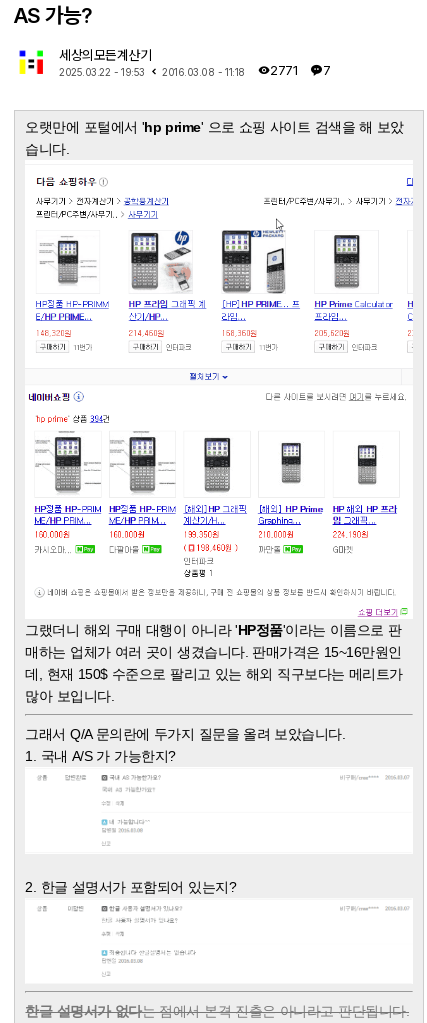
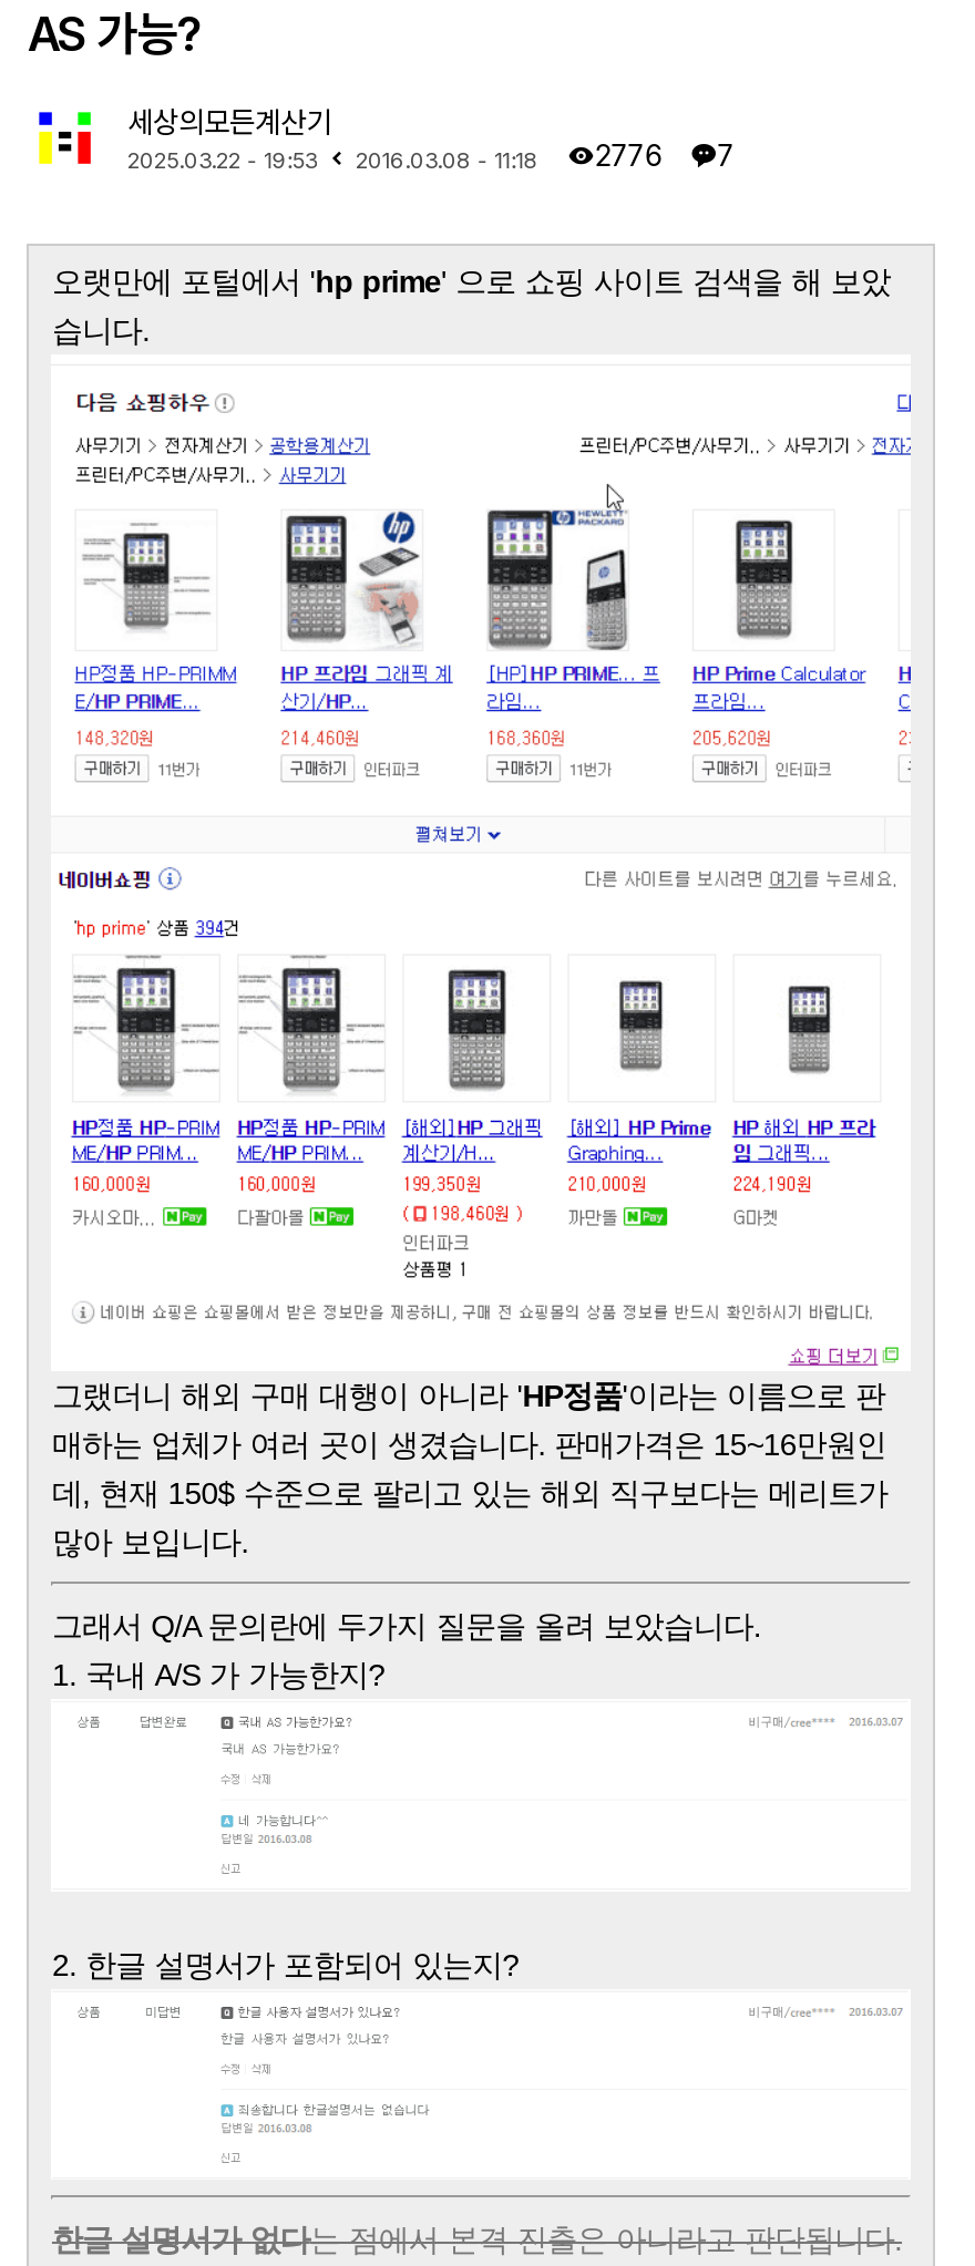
[270,61,330,77] 2771 7 -> [594,136,734,172] 2776 7

